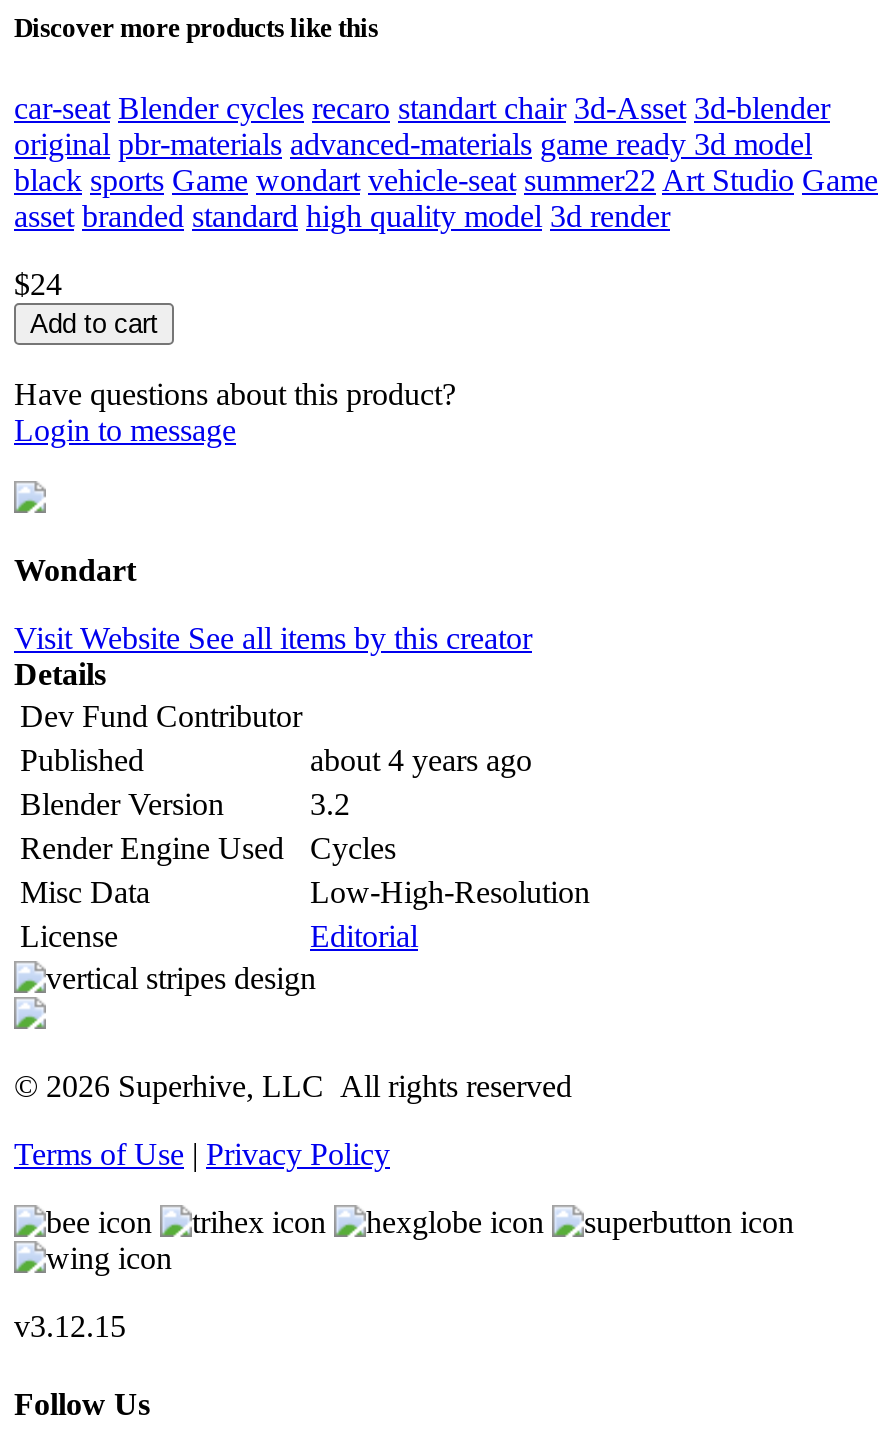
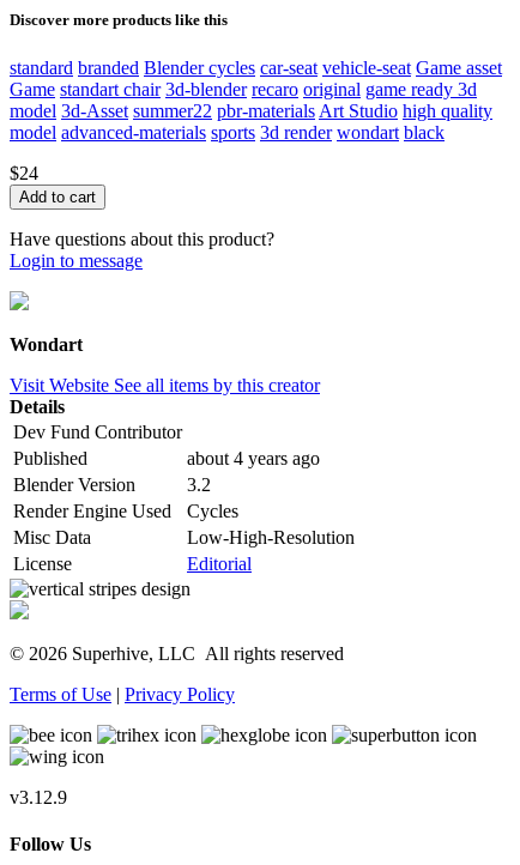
[14,90,878,232] car-seat Blender cycles recaro standart chair 3d-Asset 3d-blender | original pbr-materials advanced-materials game ready 3d model | black sports Game wondart vehicle-seat summer22 Art Studio Game | asset branded standard high quality model 3d render -> [10,57,502,142] standard branded Blender cycles car-seat vehicle-seat Game asset | Game standart chair 3d-blender recaro original game ready 3d | model 3d-Asset summer22 pbr-materials Art Studio high quality | model advanced-materials sports 3d render wondart black
[14,1308,126,1342] v3.12.15 -> [10,787,67,807] v3.12.9

